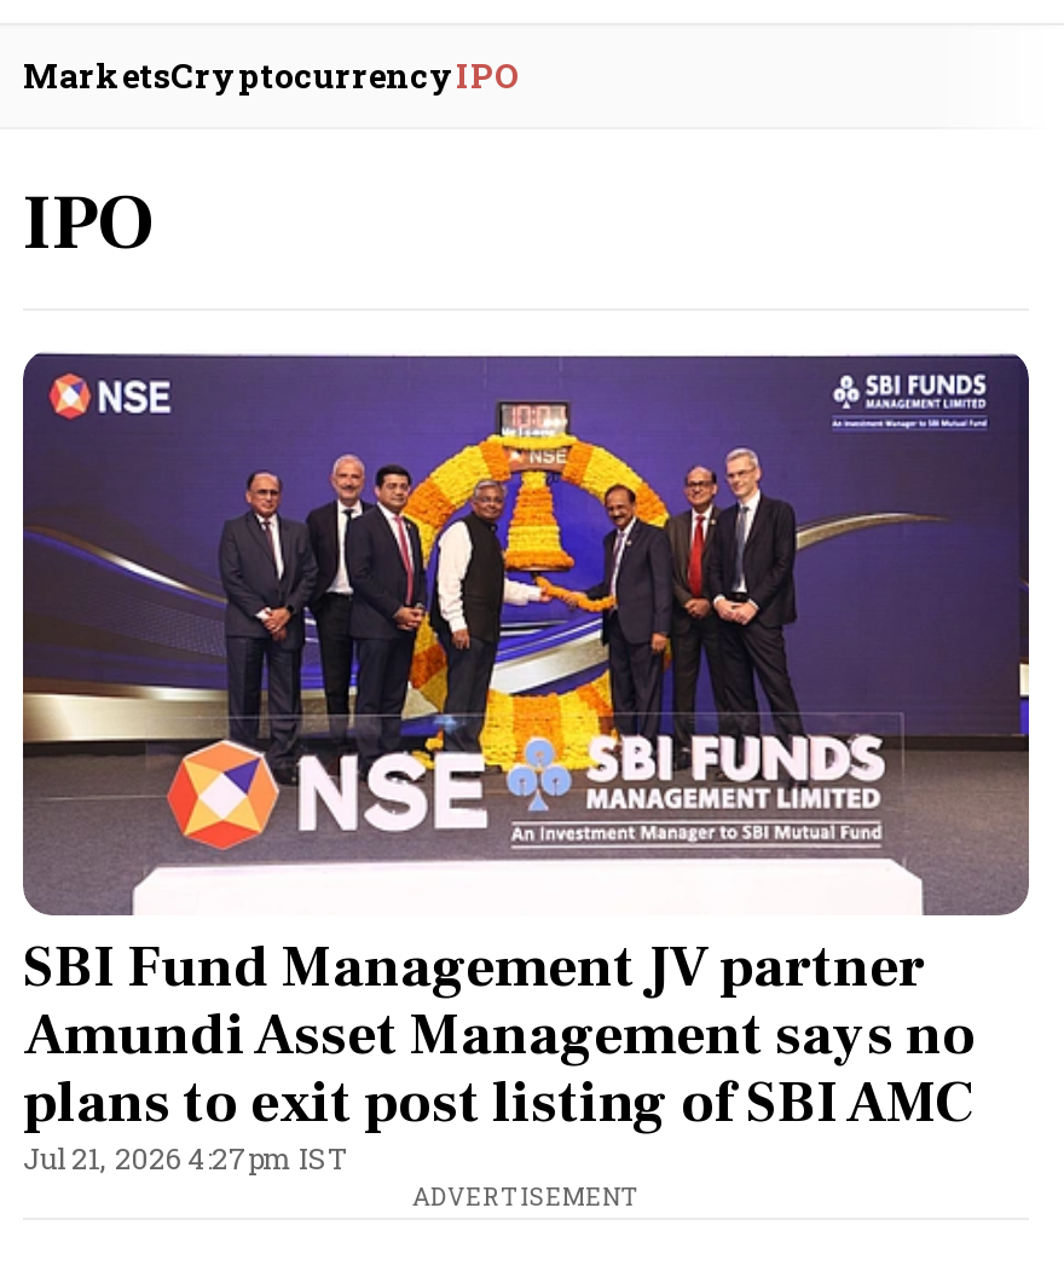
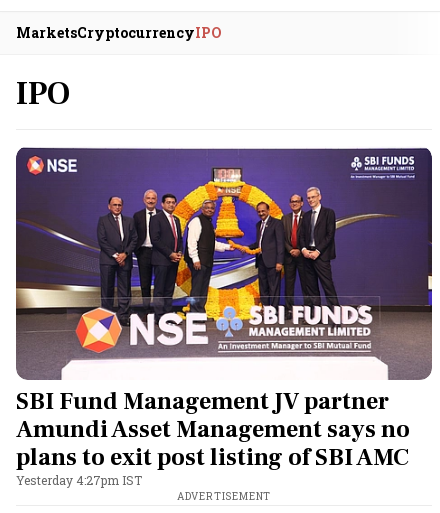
[23,1138,347,1177] Jul 21, 2026 4:27pm IST -> [16,472,142,488] Yesterday 4:27pm IST

